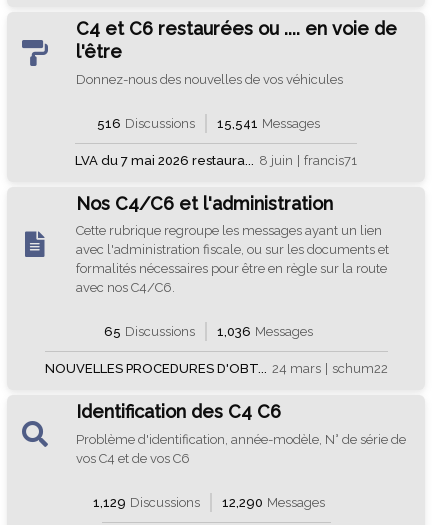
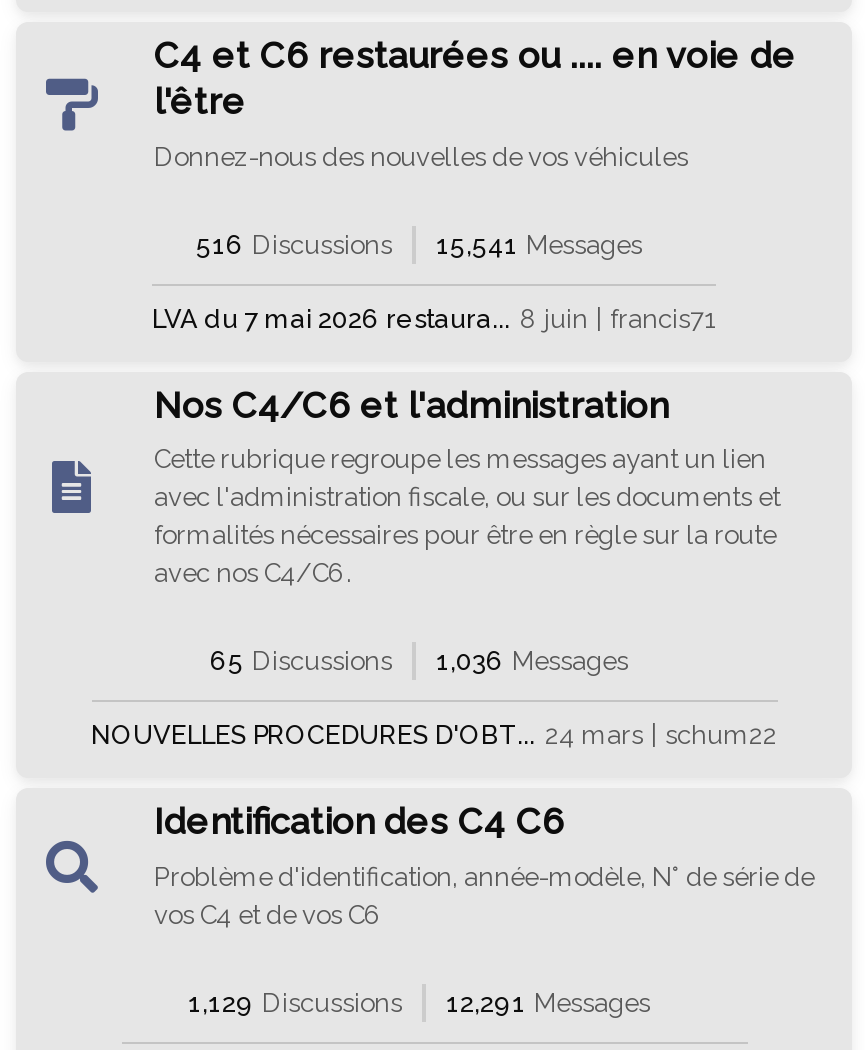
[92,494,324,509] 1,129 Discussions 12,290 Messages -> [188,987,650,1017] 1,129 Discussions 12,291 Messages

